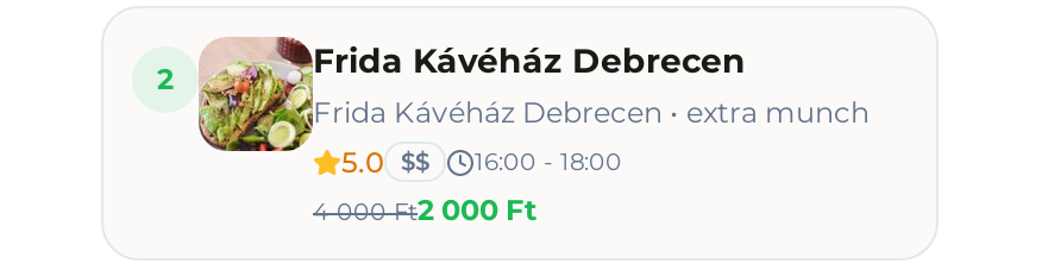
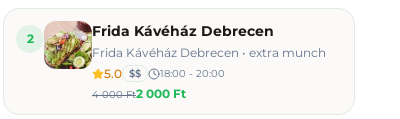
[341,143,622,178] 5.0 $$ 16:00 - 18:00 -> [104,65,225,80] 5.0 $$ 18:00 - 20:00

